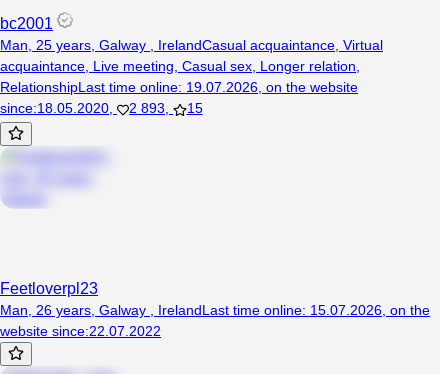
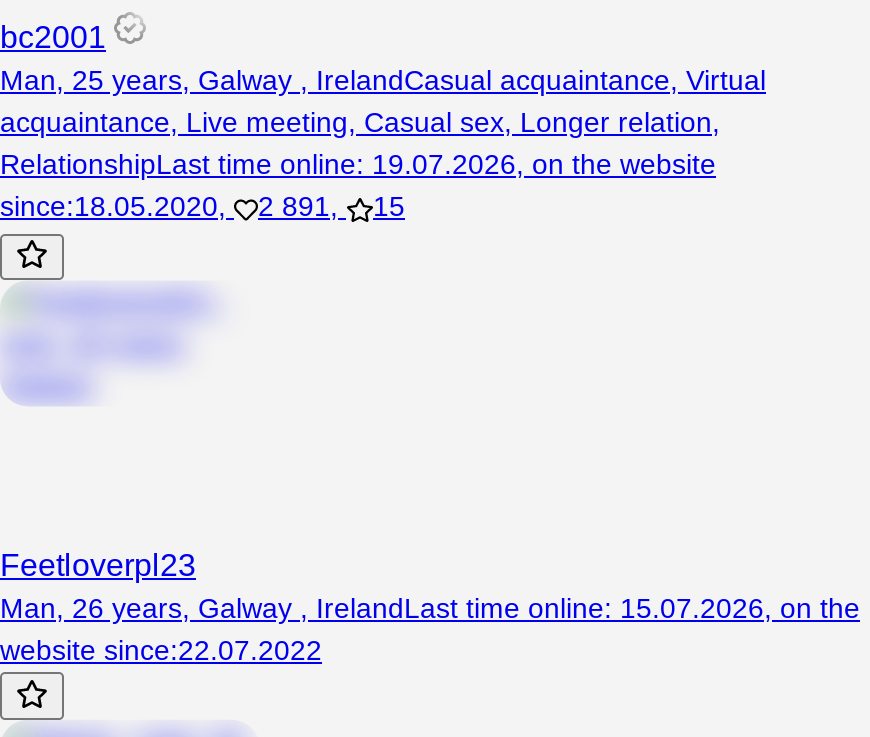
[0,100,202,116] since: 18.05.2020, 2 893, 15 -> [0,190,405,222] since: 18.05.2020, 2 891, 15

